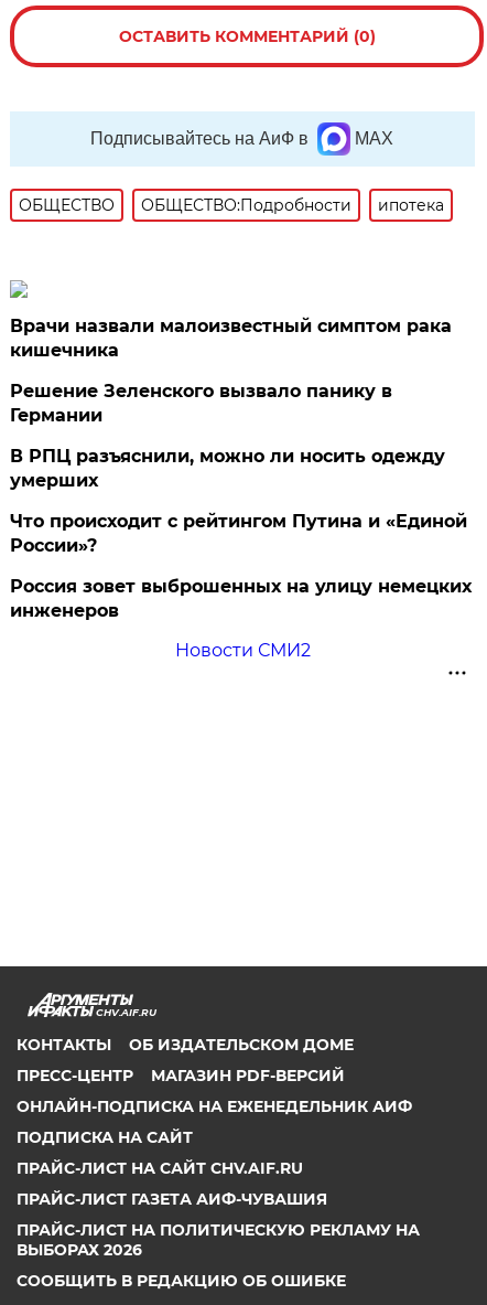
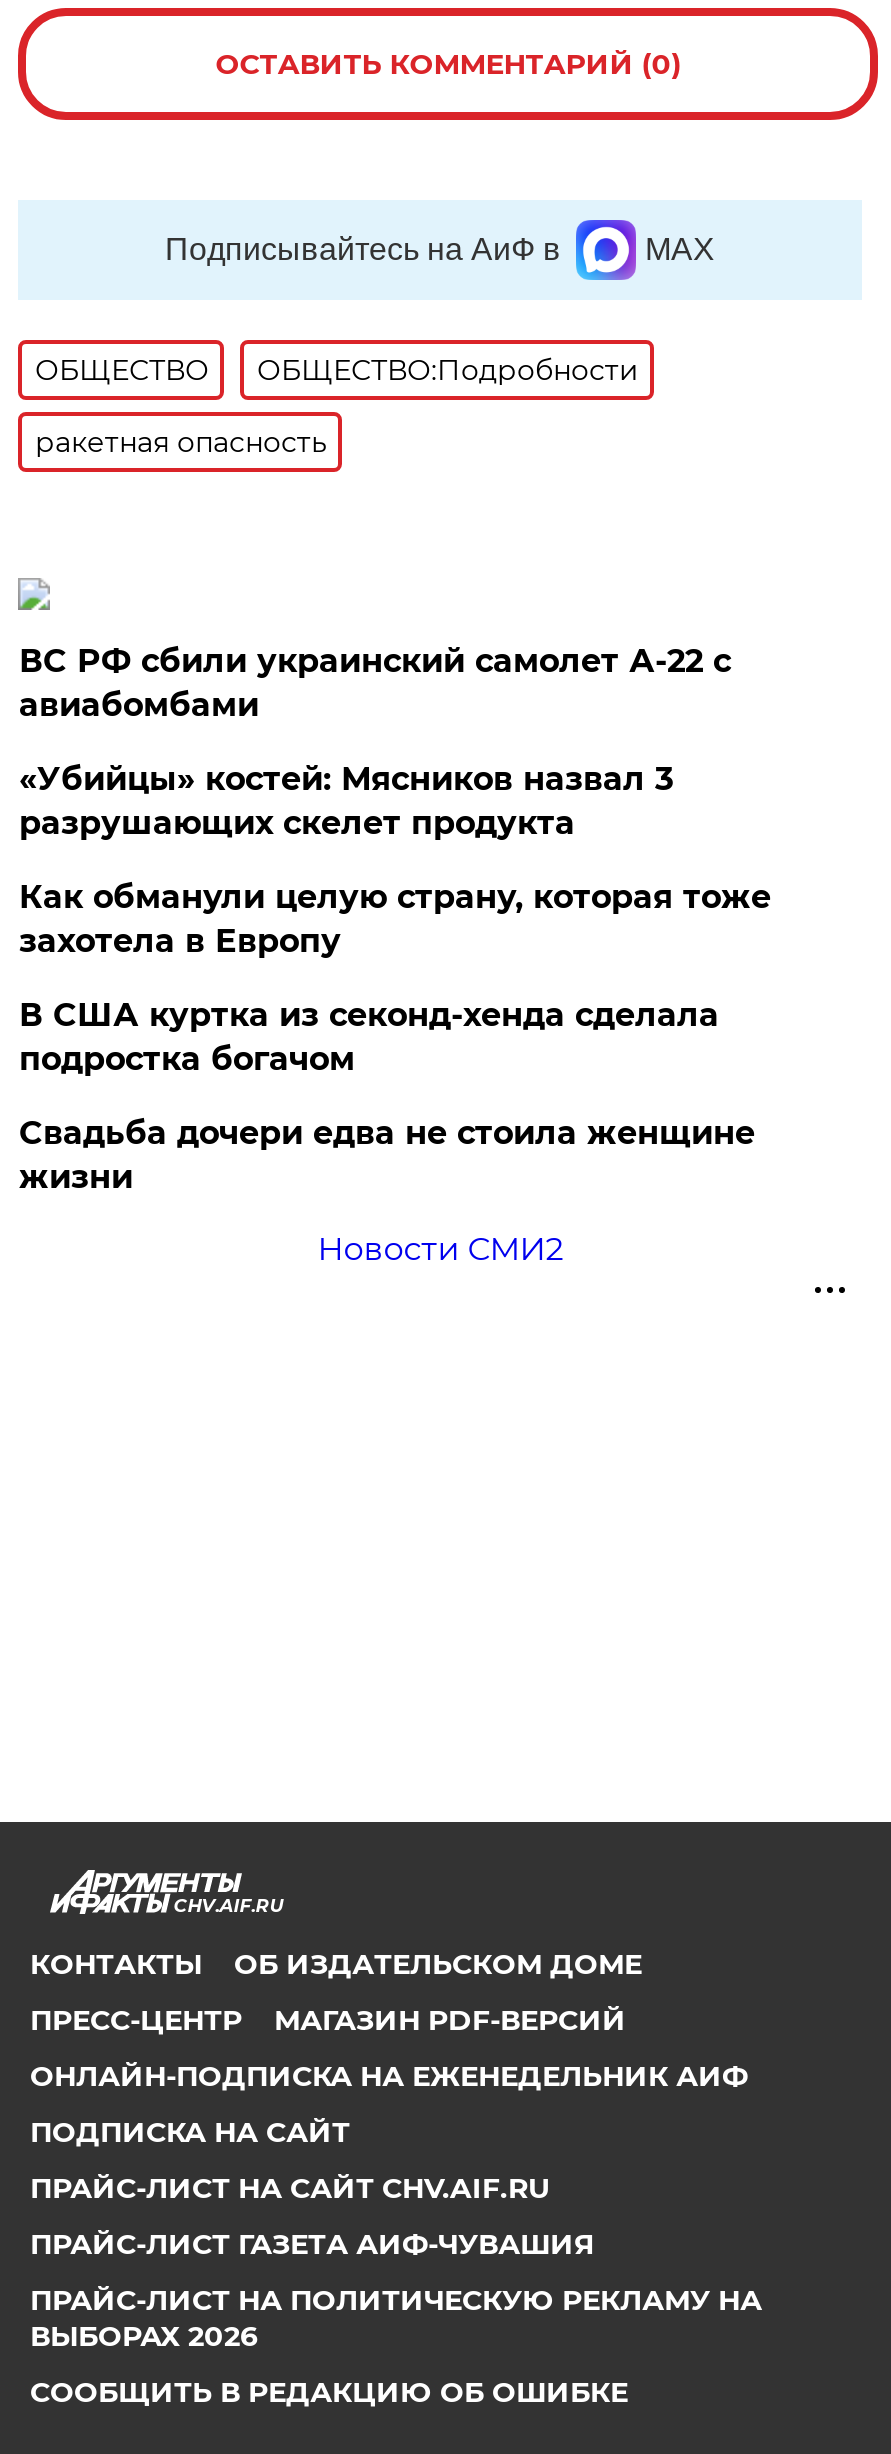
[378,195,444,215] ипотека -> [35,424,327,460] ракетная опасность
[10,315,452,361] Врачи назвали малоизвестный симптом рака | кишечника -> [19,642,731,724] ВС РФ сбили украинский самолет А-22 с | авиабомбами
[10,380,393,426] Решение Зеленского вызвало панику в | Германии -> [19,760,673,842] «Убийцы» костей: Мясников назвал 3 | разрушающих скелет продукта
[10,446,446,491] В РПЦ разъяснили, можно ли носить одежду | умерших -> [19,878,771,960] Как обманули целую страну, которая тоже | захотела в Европу
[10,511,468,556] Что происходит с рейтингом Путина и «Единой | России»? -> [19,996,719,1078] В США куртка из секонд-хенда сделала | подростка богачом
[10,576,472,621] Россия зовет выброшенных на улицу немецких | инженеров -> [19,1114,755,1196] Свадьба дочери едва не стоила женщине | жизни

